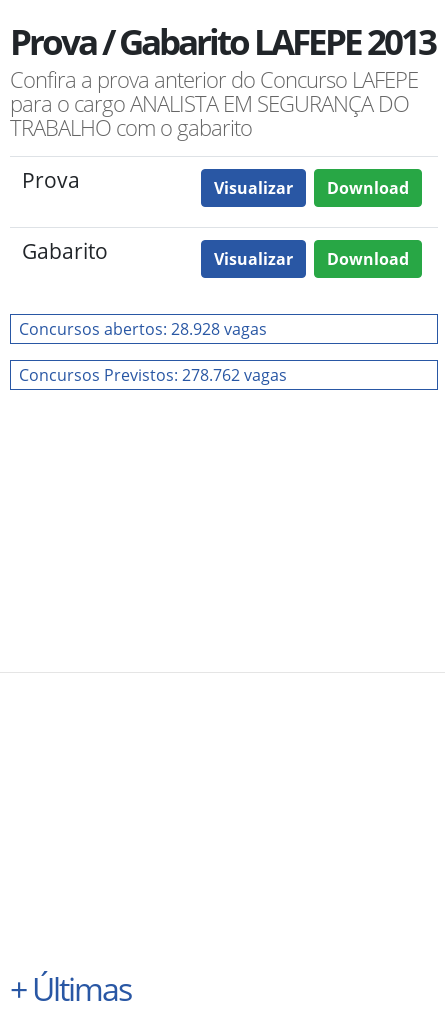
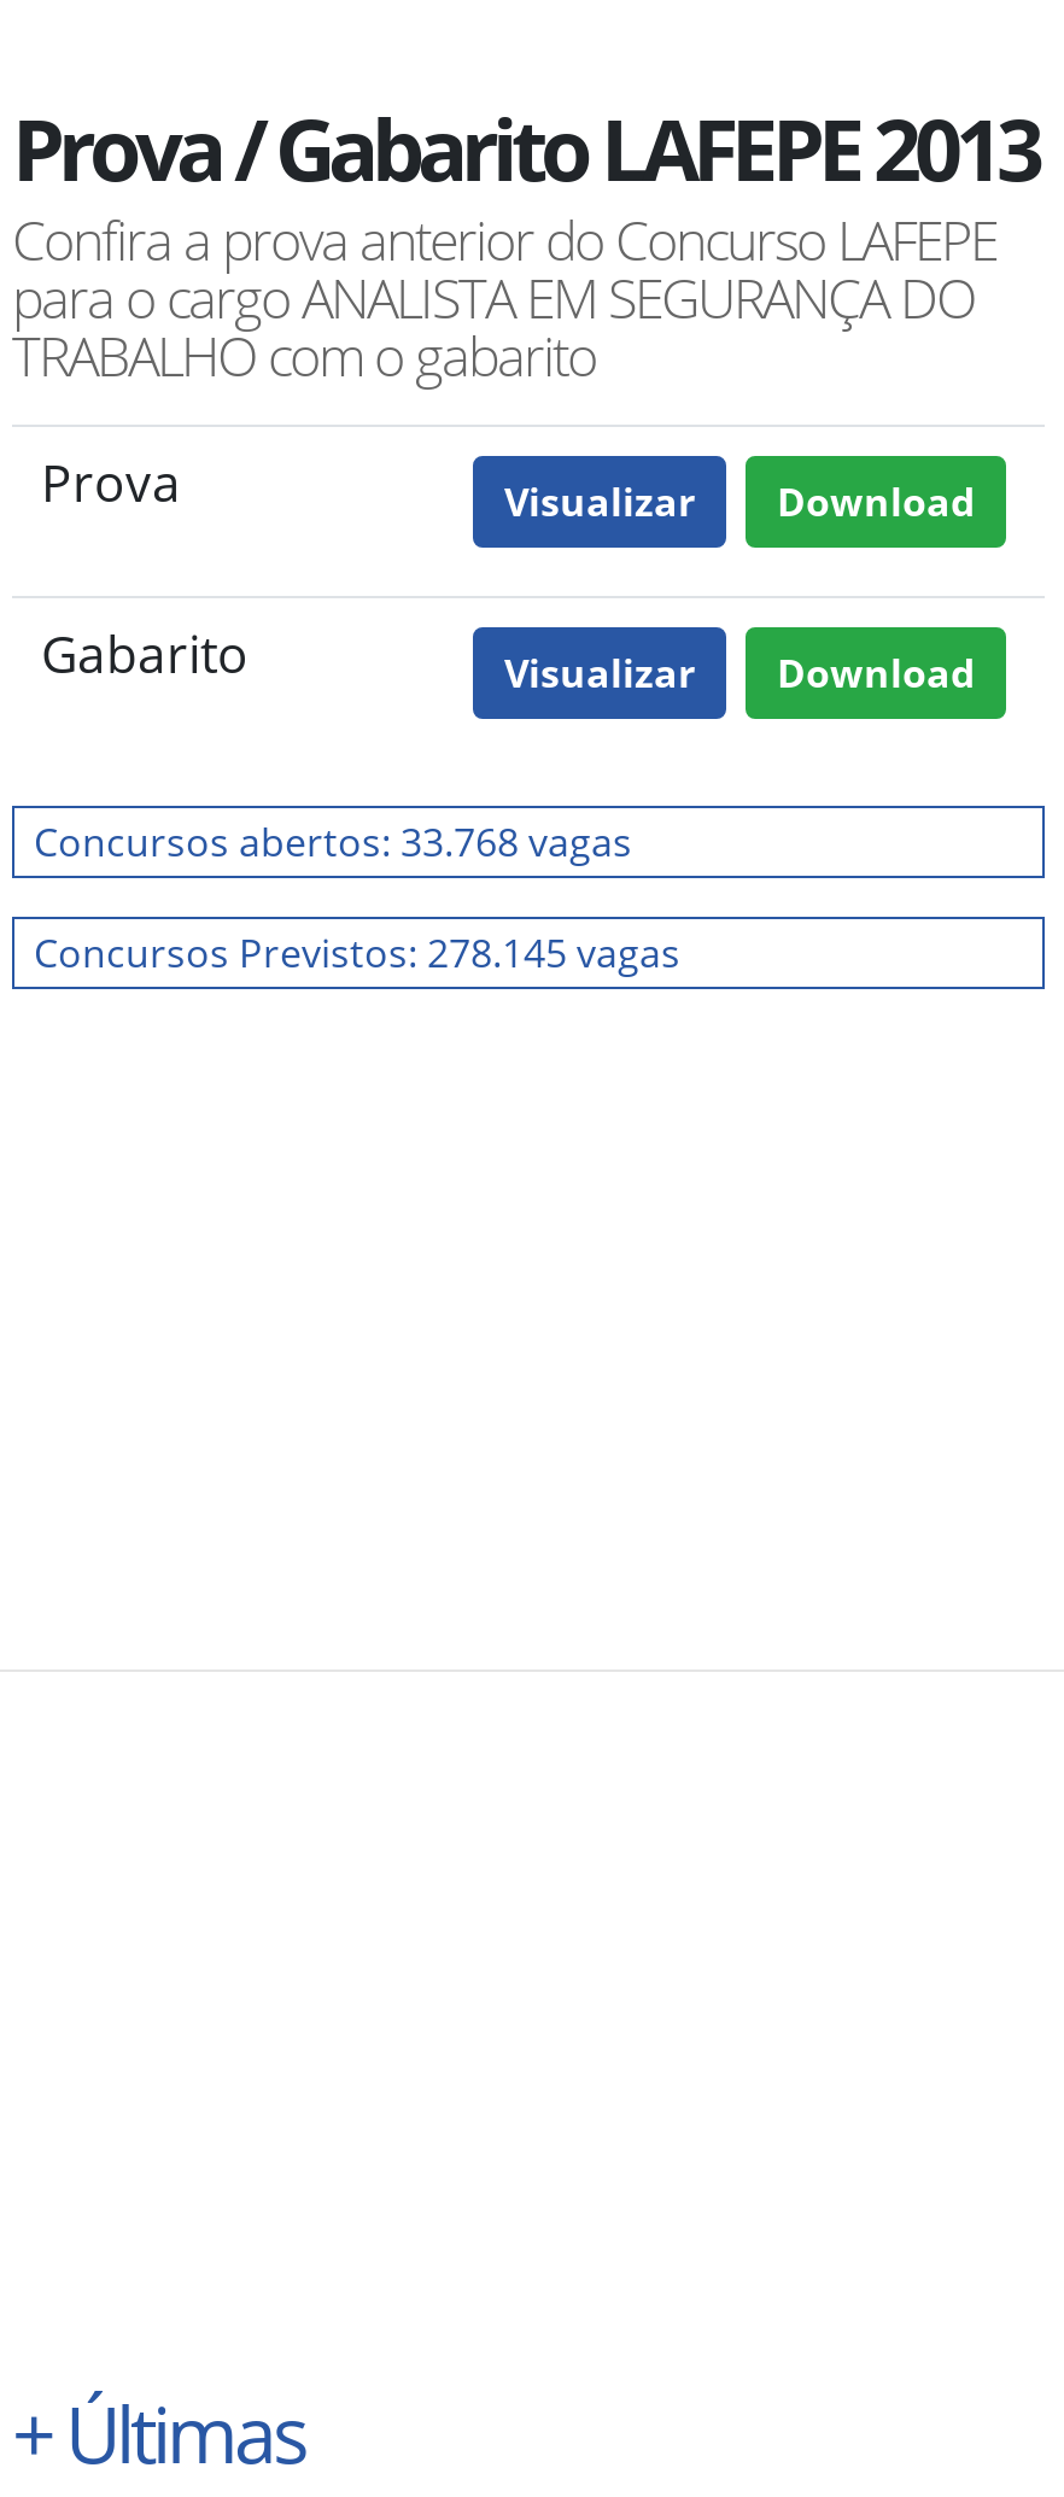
[19,318,267,340] Concursos abertos: 28.928 vagas -> [34,815,632,869] Concursos abertos: 33.768 vagas
[19,364,287,386] Concursos Previstos: 278.762 vagas -> [34,926,680,979] Concursos Previstos: 278.145 vagas

